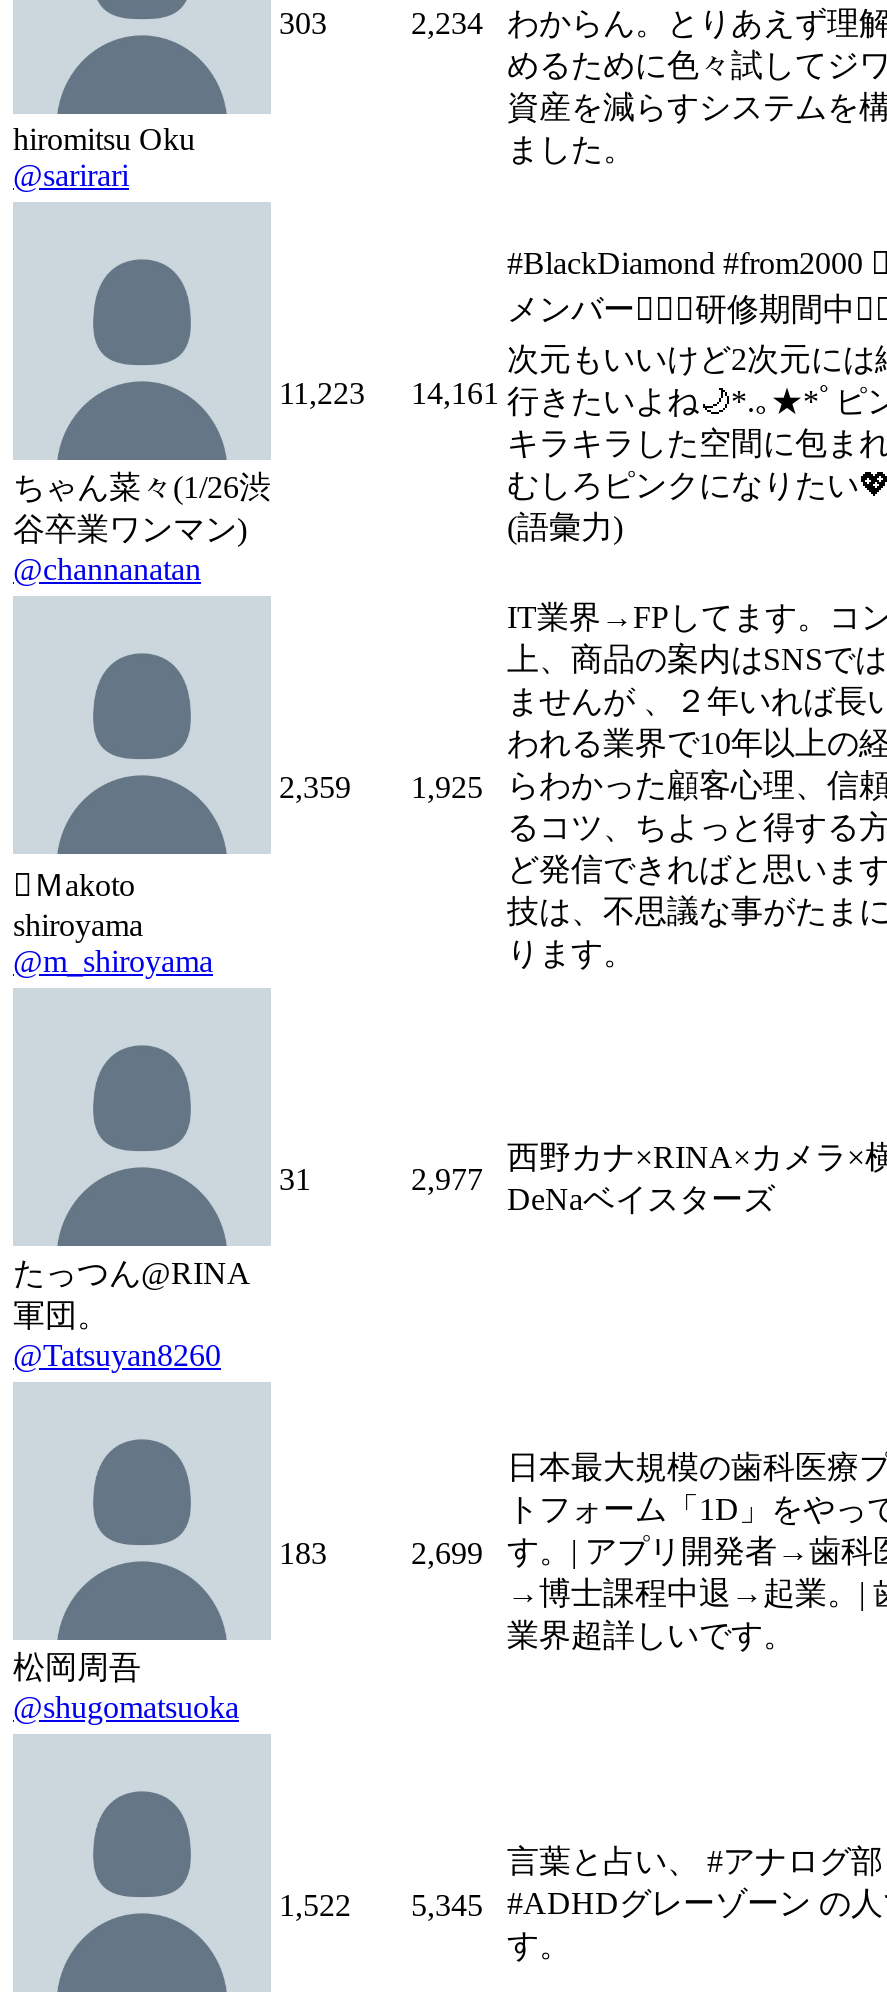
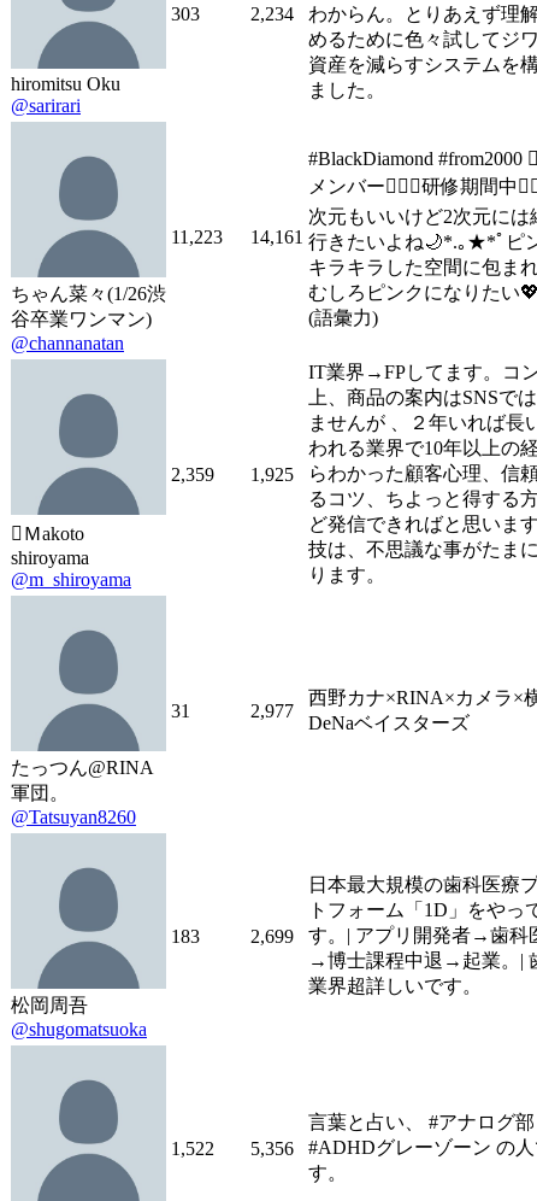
[411,1888,483,1922] 5,345 -> [250,1138,294,1159] 5,356

